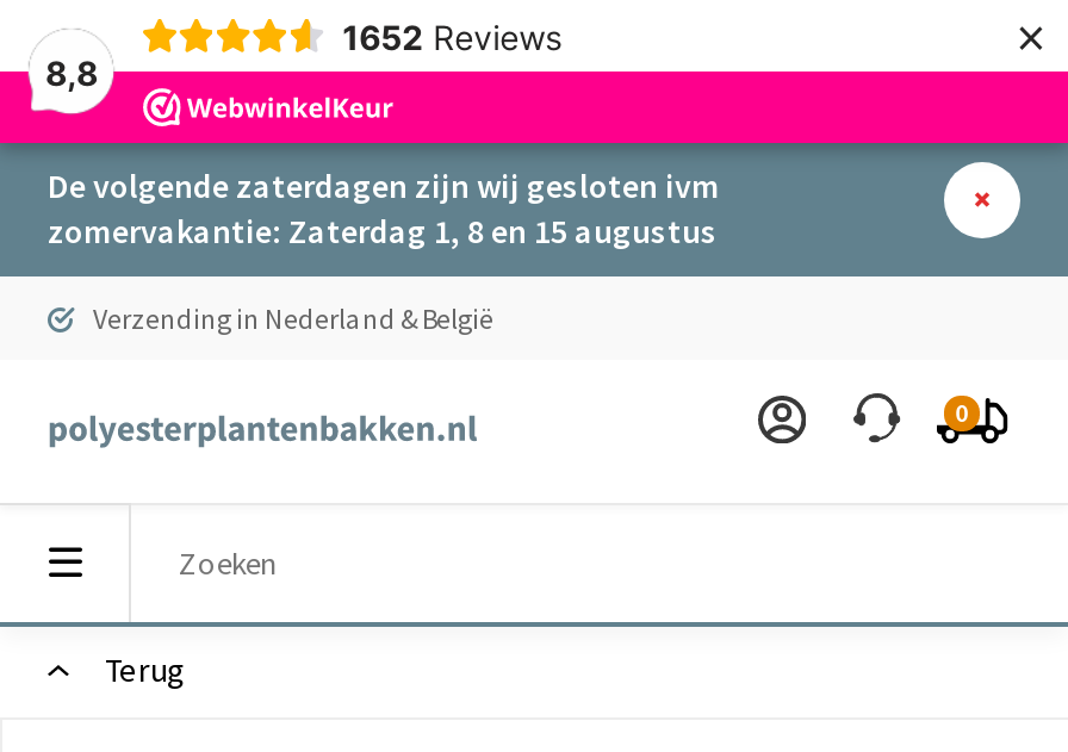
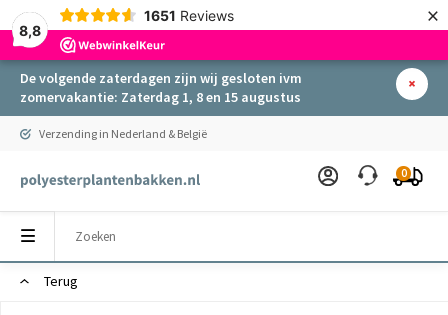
[342,15,562,56] 1652 Reviews -> [144,6,234,23] 1651 Reviews

